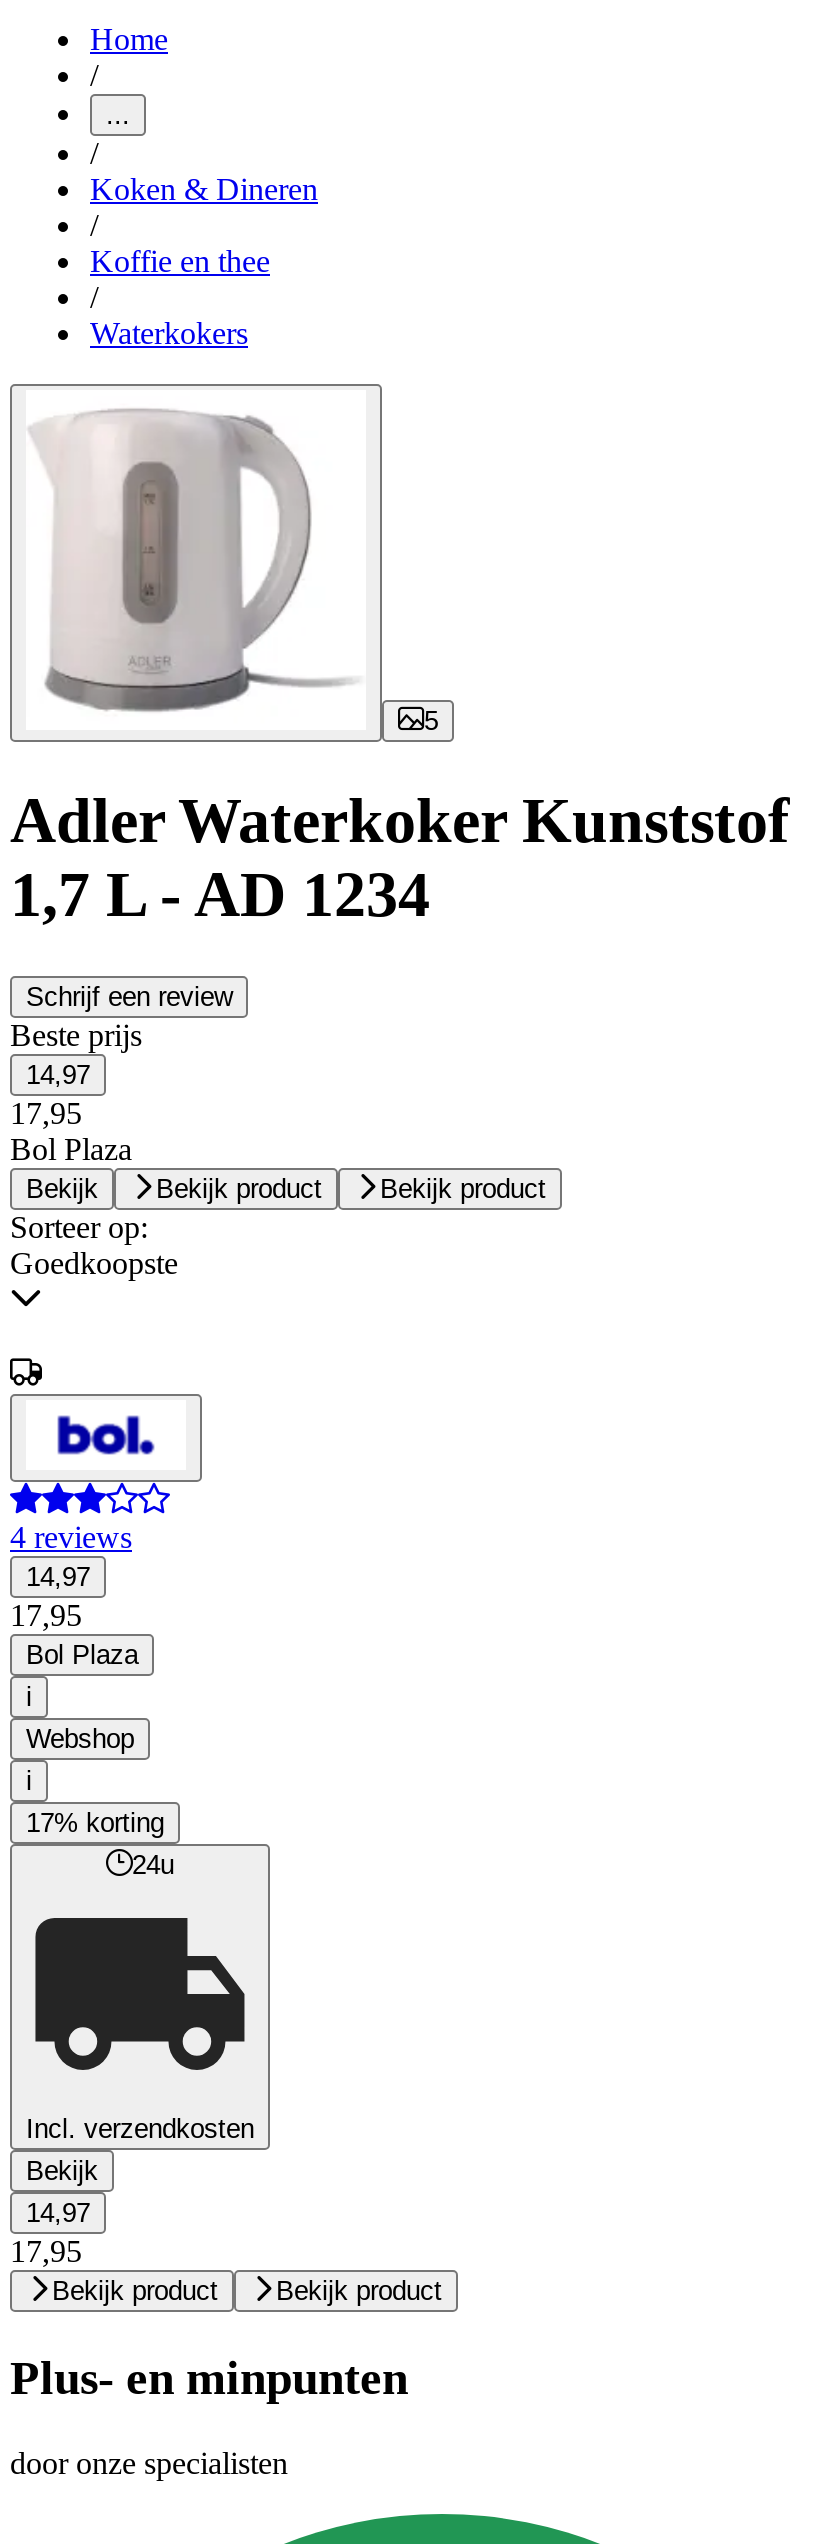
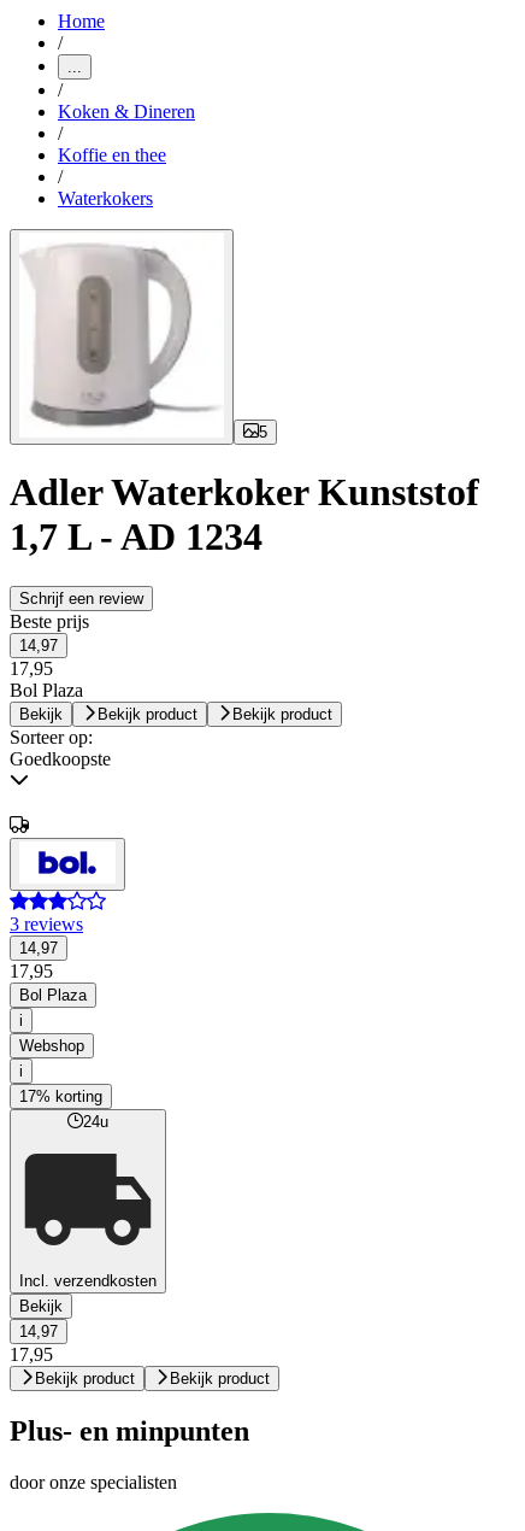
[10,1520,132,1554] 4 reviews -> [10,914,83,934] 3 reviews

